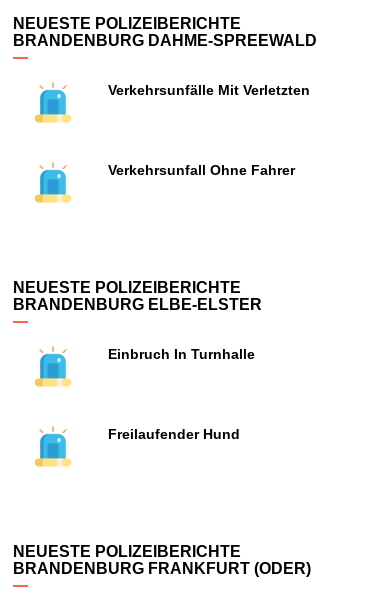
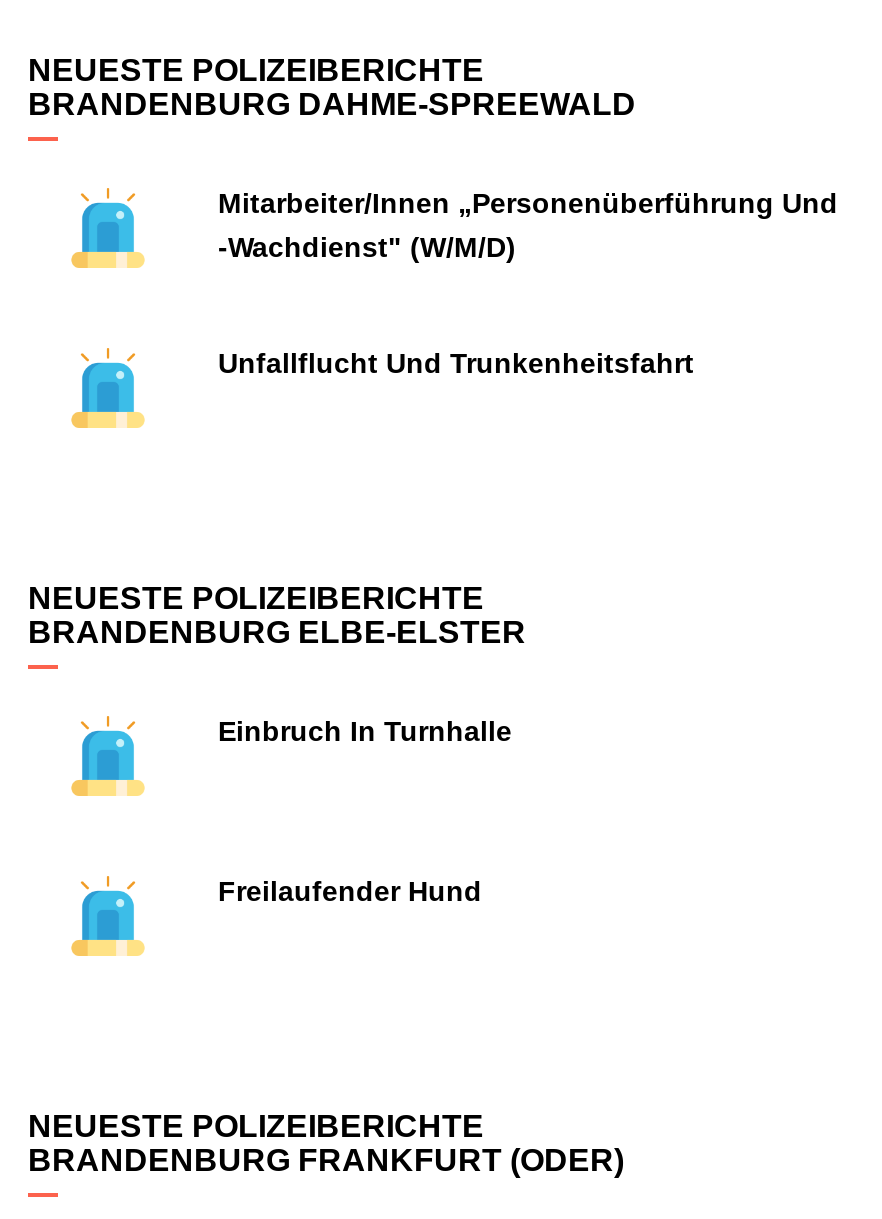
[108,82,310,98] Verkehrsunfälle Mit Verletzten -> [218,187,838,263] Mitarbeiter/innen „Personenüberführung Und | -wachdienst" (w/m/d)
[108,162,295,178] Verkehrsunfall Ohne Fahrer -> [218,347,694,379] Unfallflucht Und Trunkenheitsfahrt

